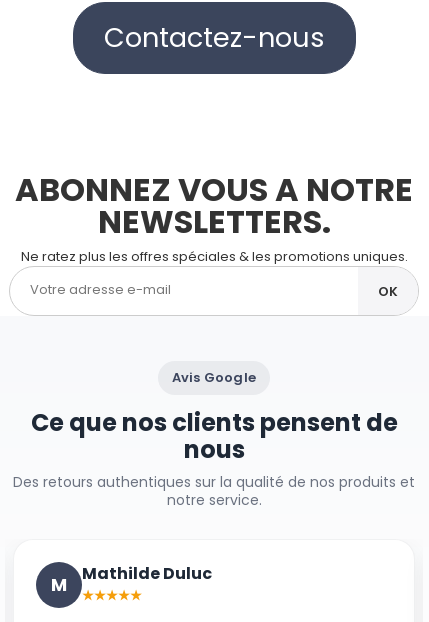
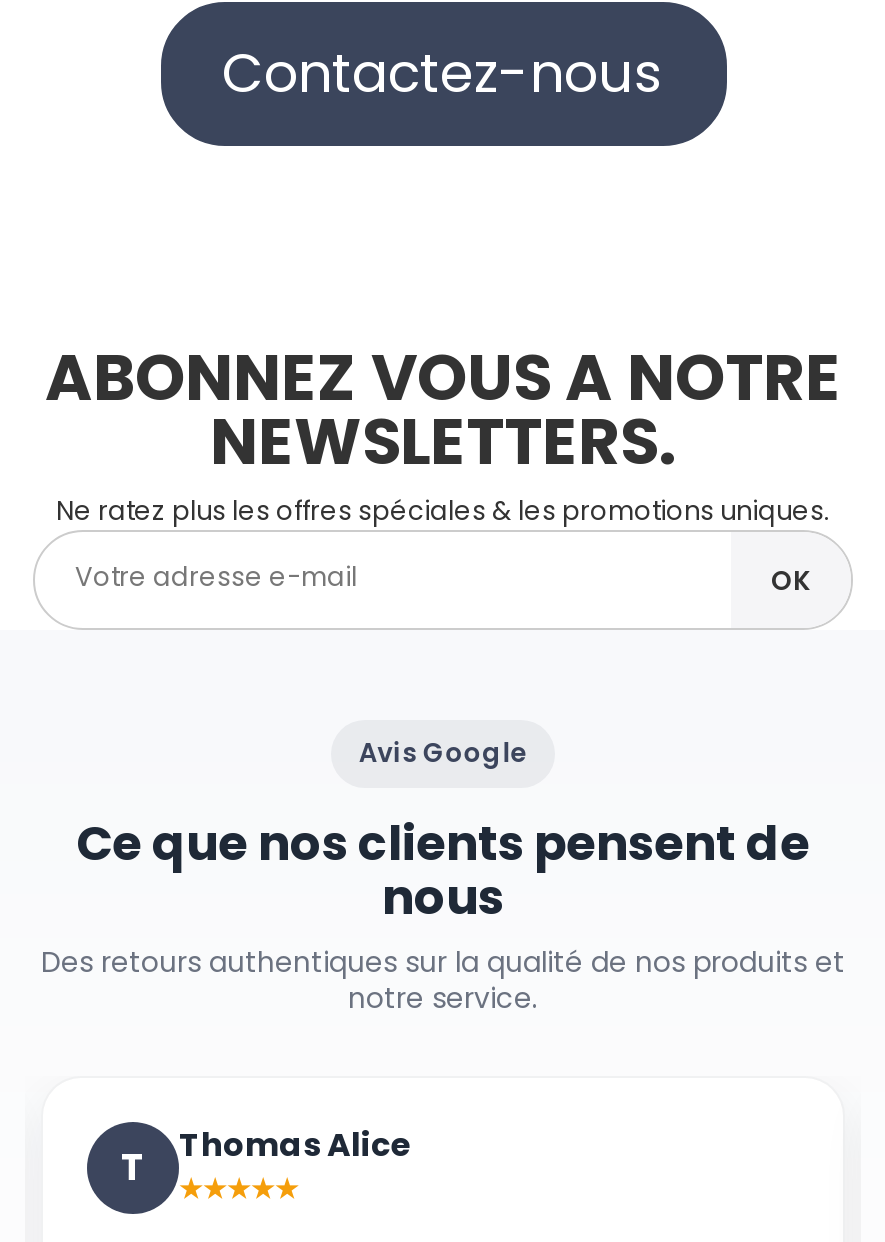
[51,562,212,597] M | Mathilde Duluc -> [121,1123,411,1193] T | Thomas Alice

